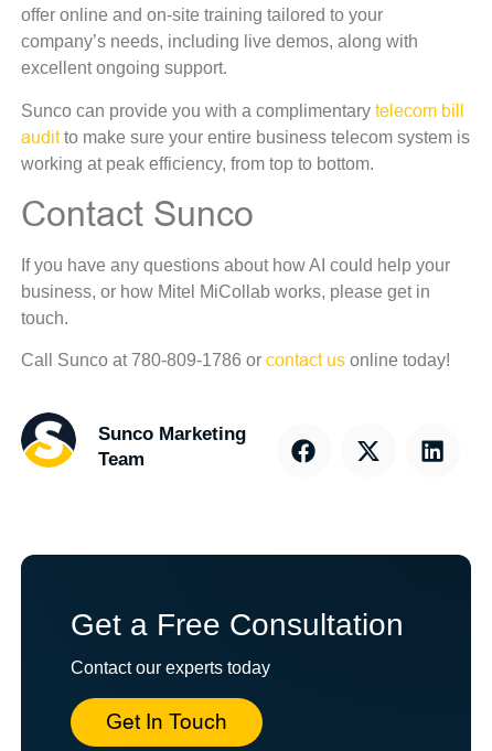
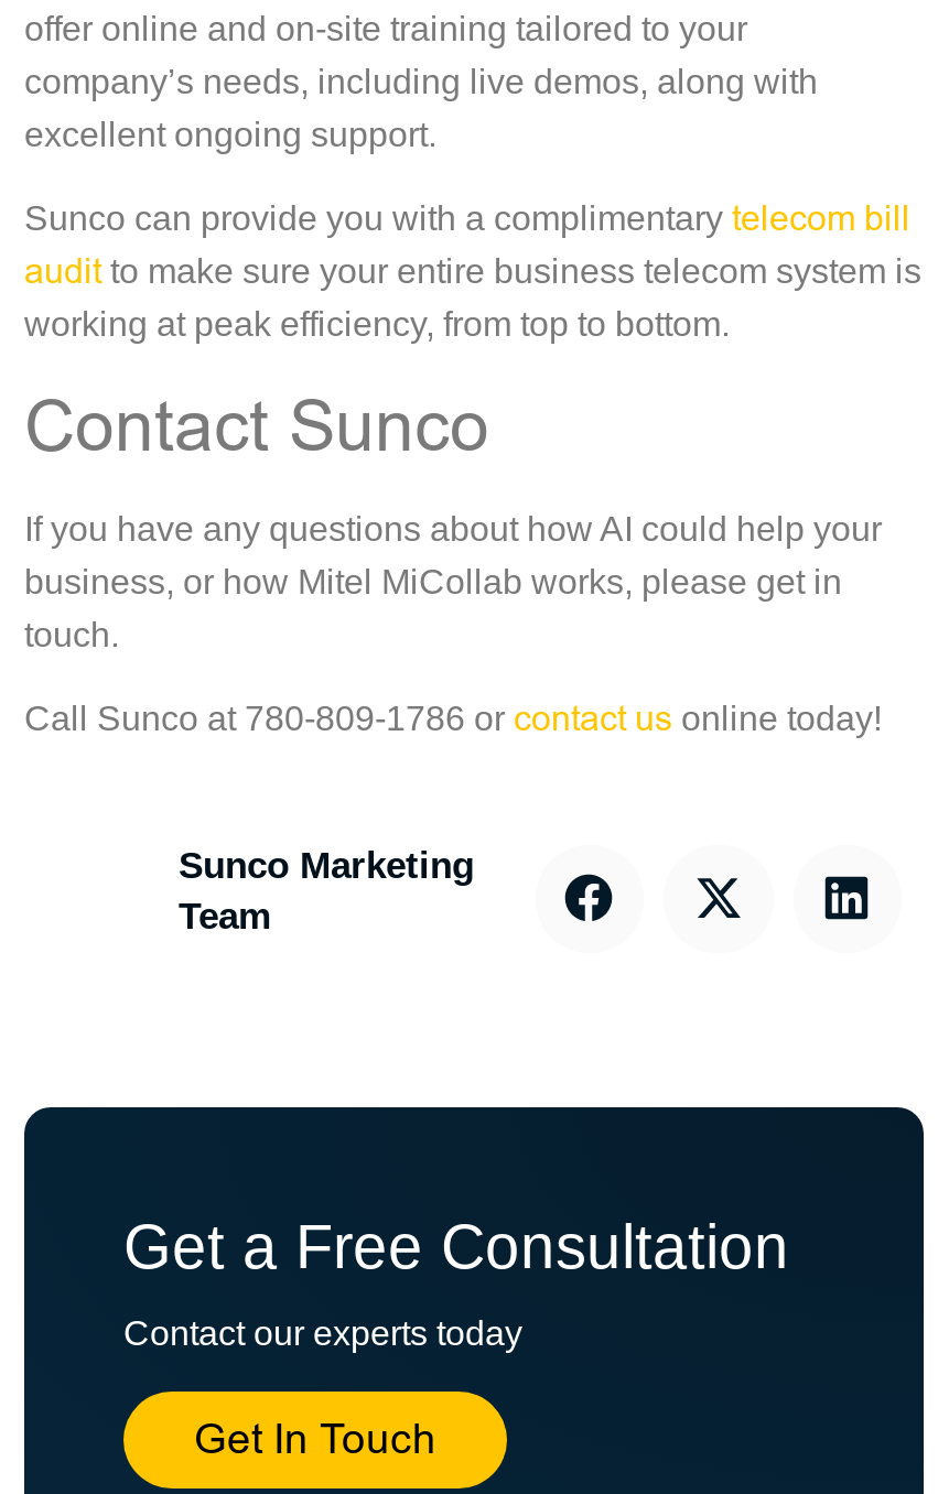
[20,411,77,469] [image] -> none

